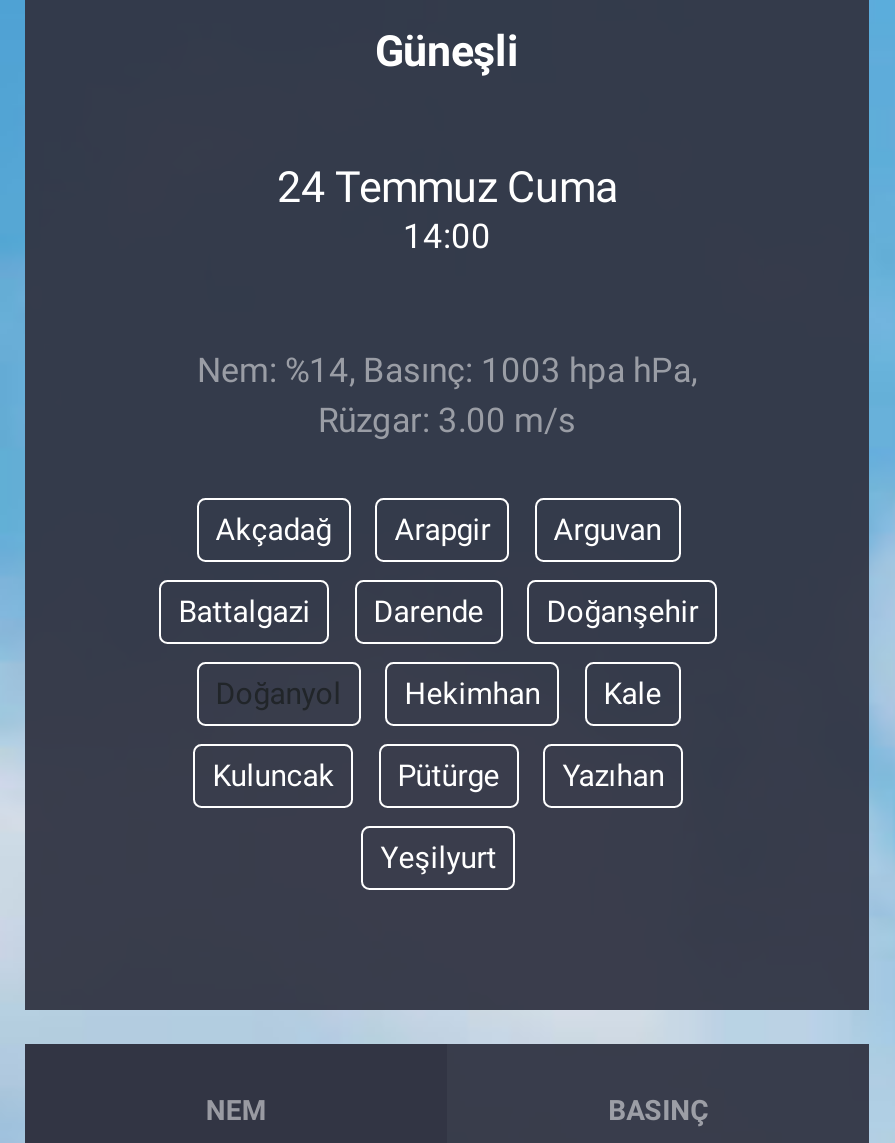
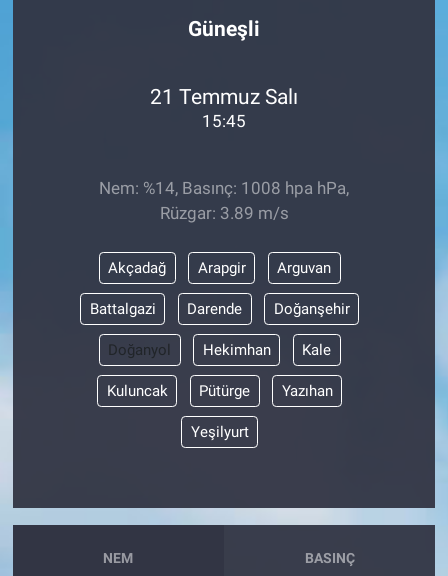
[277,162,617,212] 24 Temmuz Cuma -> [150,84,298,109] 21 Temmuz Salı
[403,216,491,256] 14:00 -> [202,111,246,131] 15:45
[197,351,697,391] Nem: %14, Basınç: 1003 hpa hPa, -> [99,178,349,198] Nem: %14, Basınç: 1008 hpa hPa,
[318,401,576,441] Rüzgar: 3.00 m/s -> [159,203,288,223] Rüzgar: 3.89 m/s

